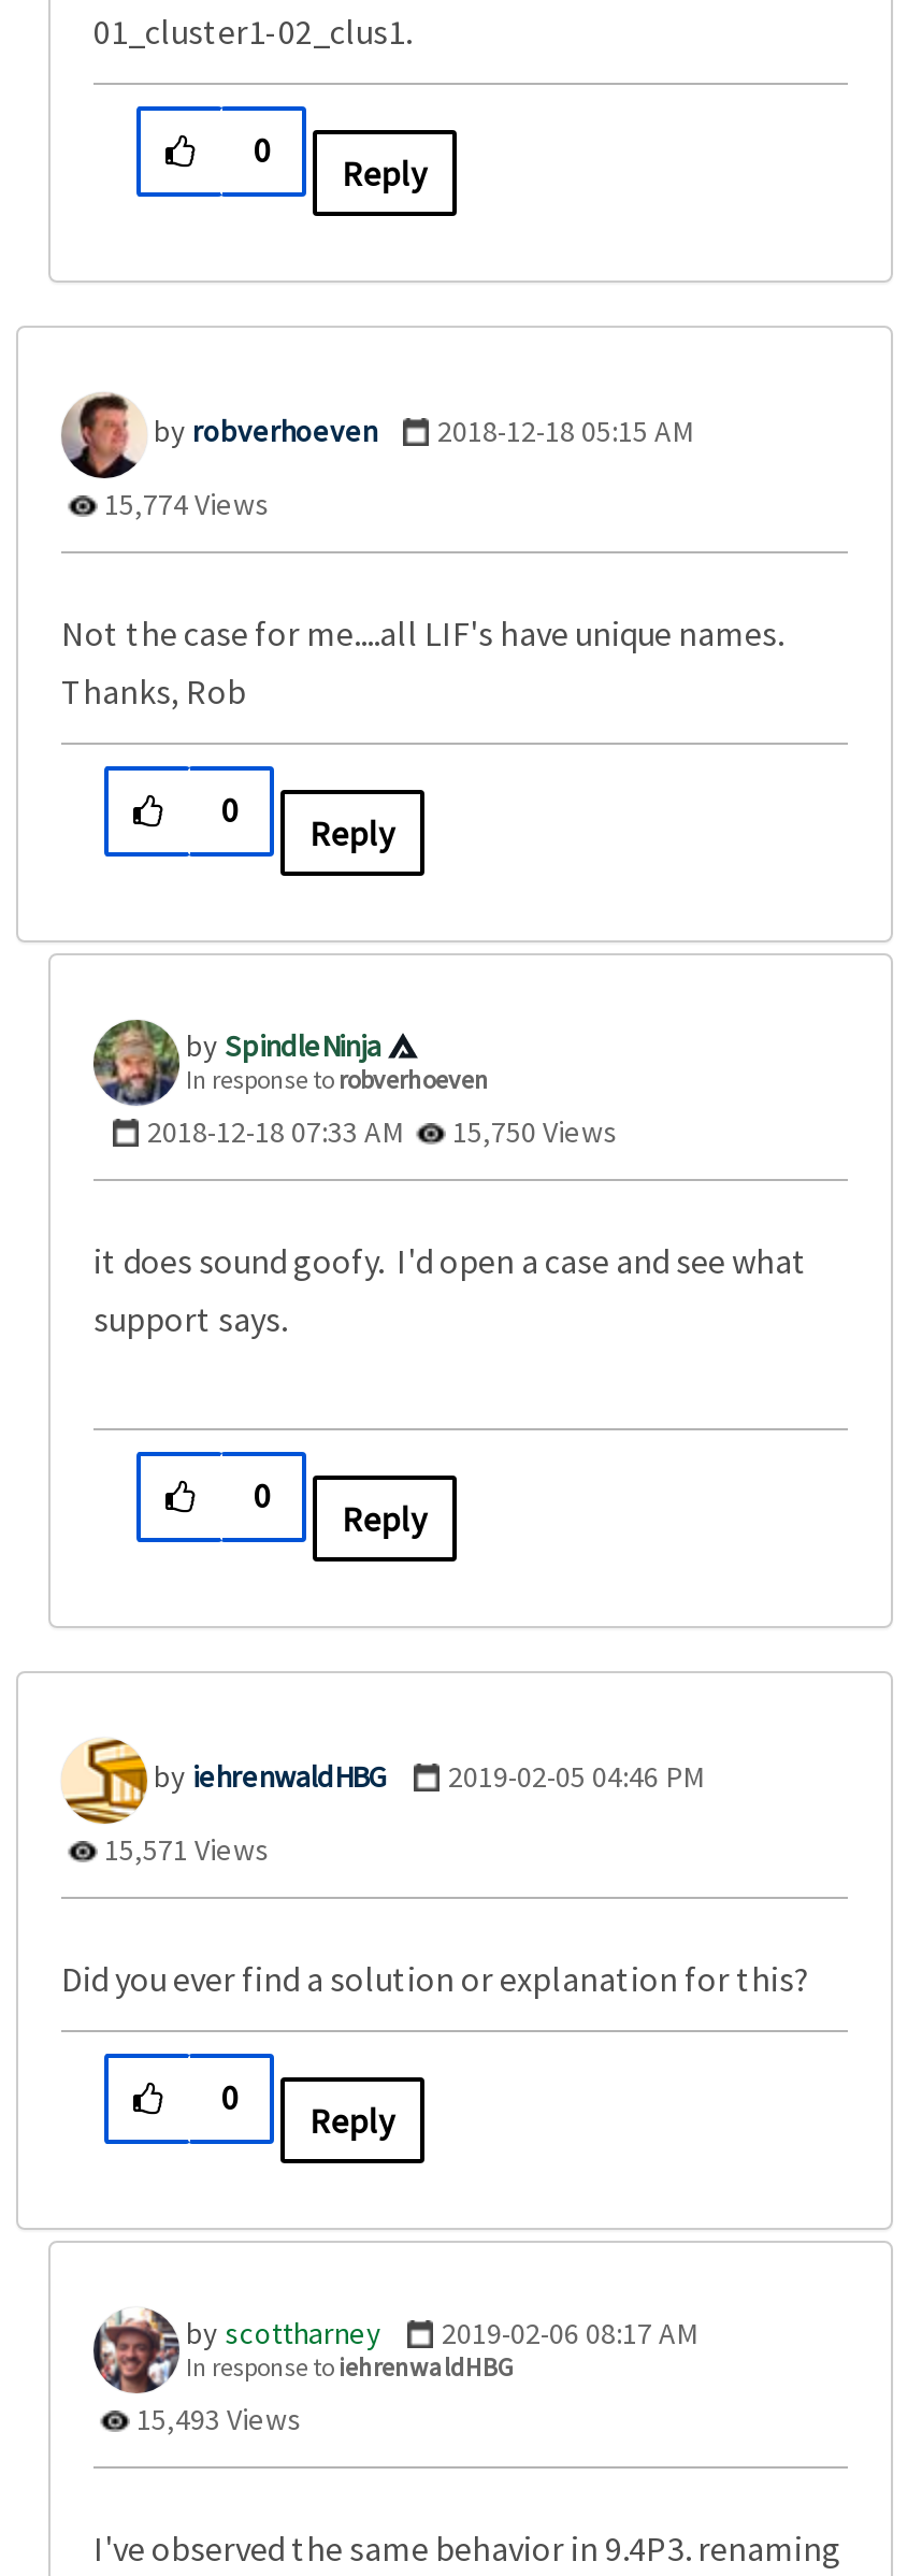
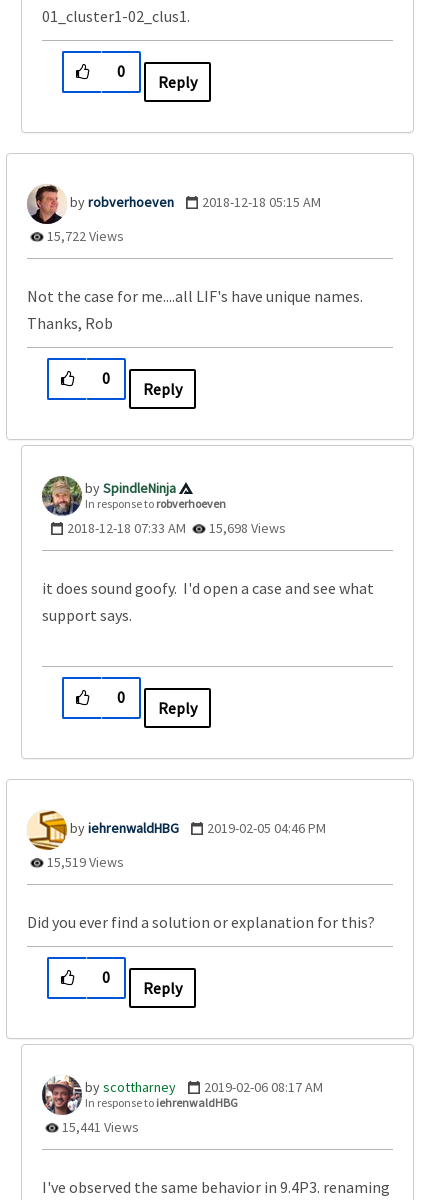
[98,484,270,523] 15,774 Views -> [44,227,124,245] 15,722 Views
[147,1111,618,1150] 2018-12-18 07:33 AM 15,750 Views -> [67,519,286,537] 2018-12-18 07:33 AM 15,698 Views
[98,1829,270,1868] 15,571 Views -> [44,853,124,871] 15,519 Views
[130,2399,302,2438] 15,493 Views -> [59,1118,139,1136] 15,441 Views

